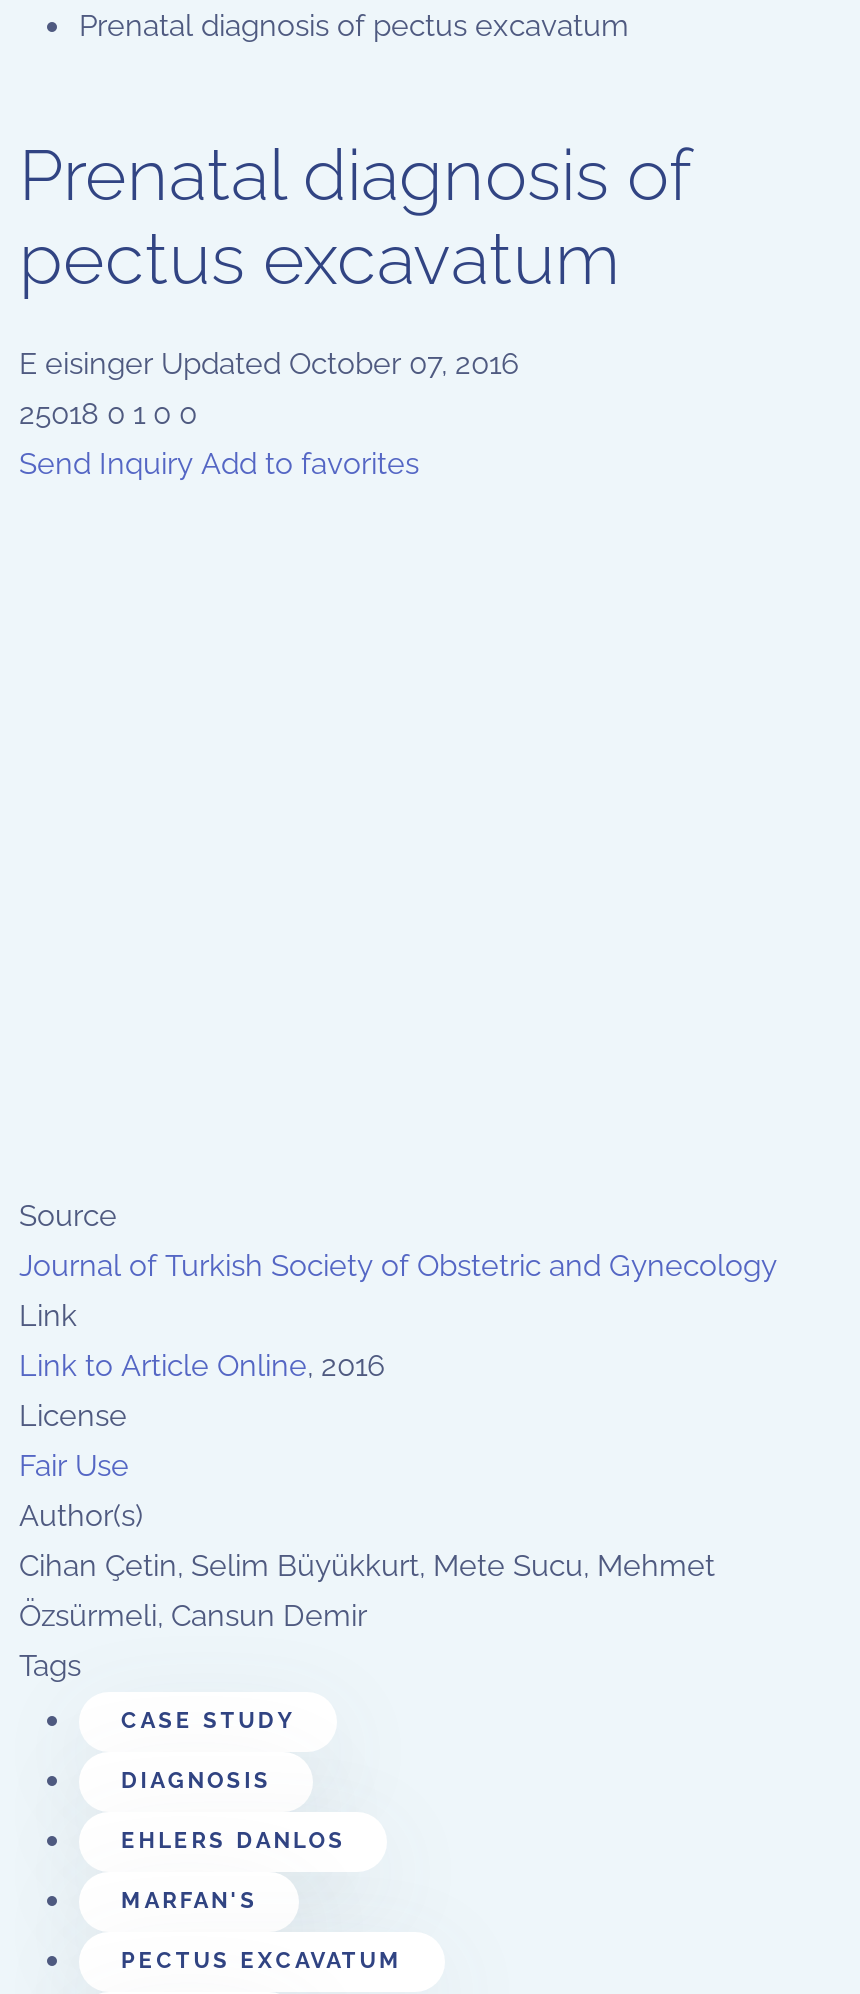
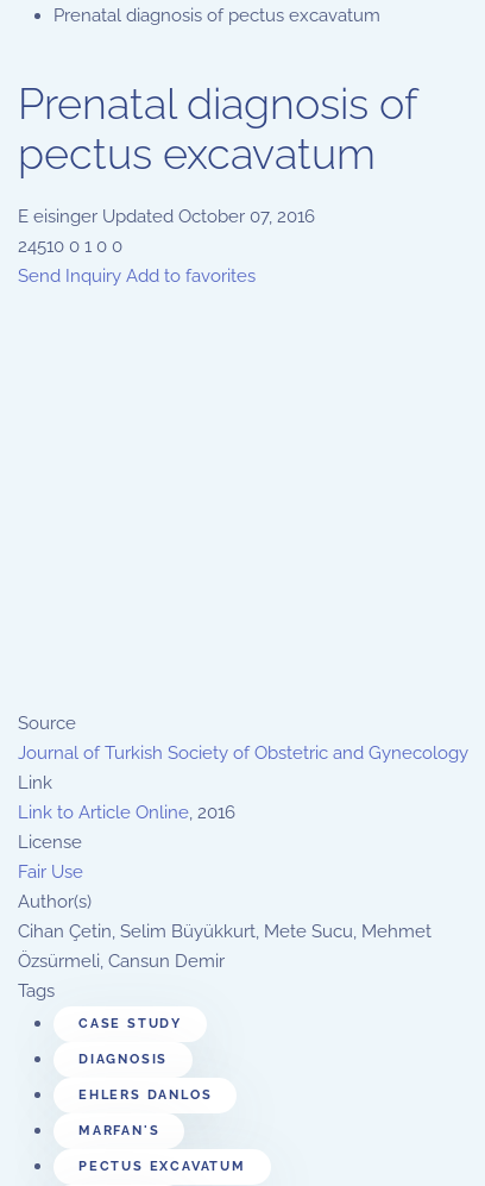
[19,396,197,432] 25018 0 1 0 0 -> [18,236,122,257] 24510 0 1 0 0

